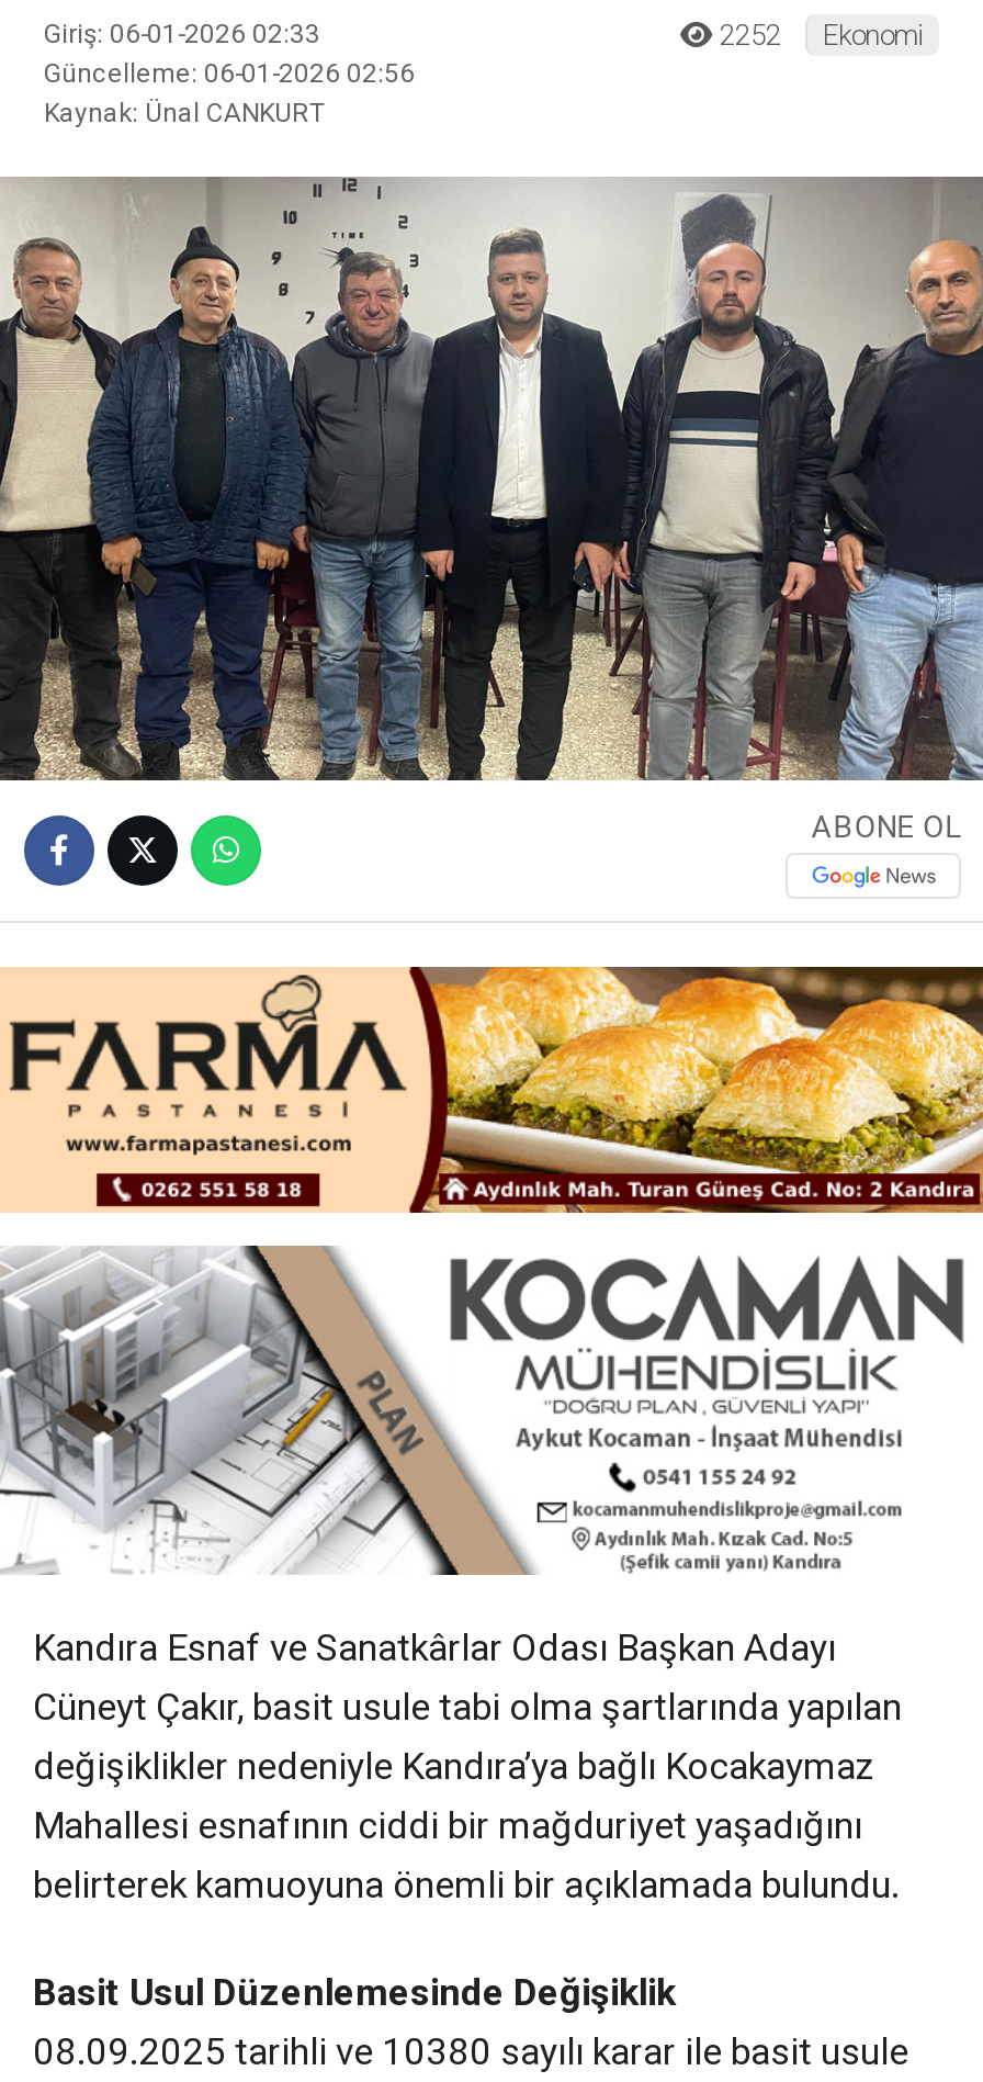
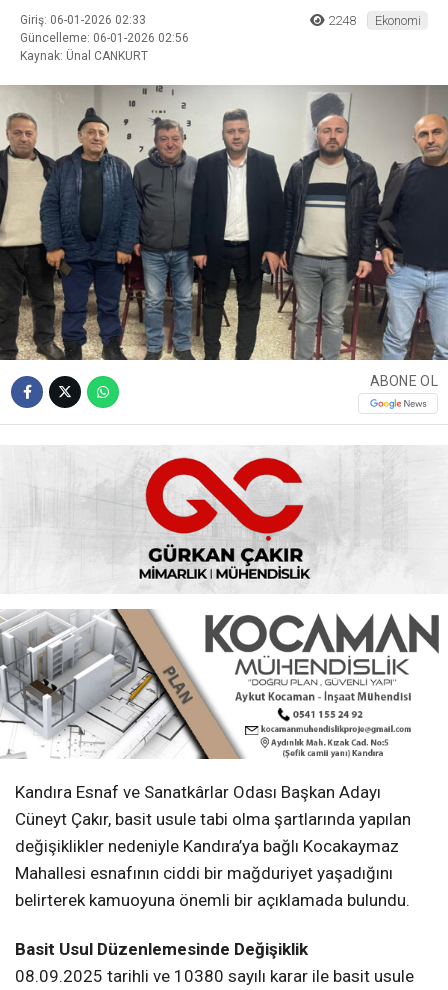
[713,18,924,51] 2252 Ekonomi -> [325,13,421,28] 2248 Ekonomi
[7,965,976,1215] [image] -> [3,446,445,594] [image]

